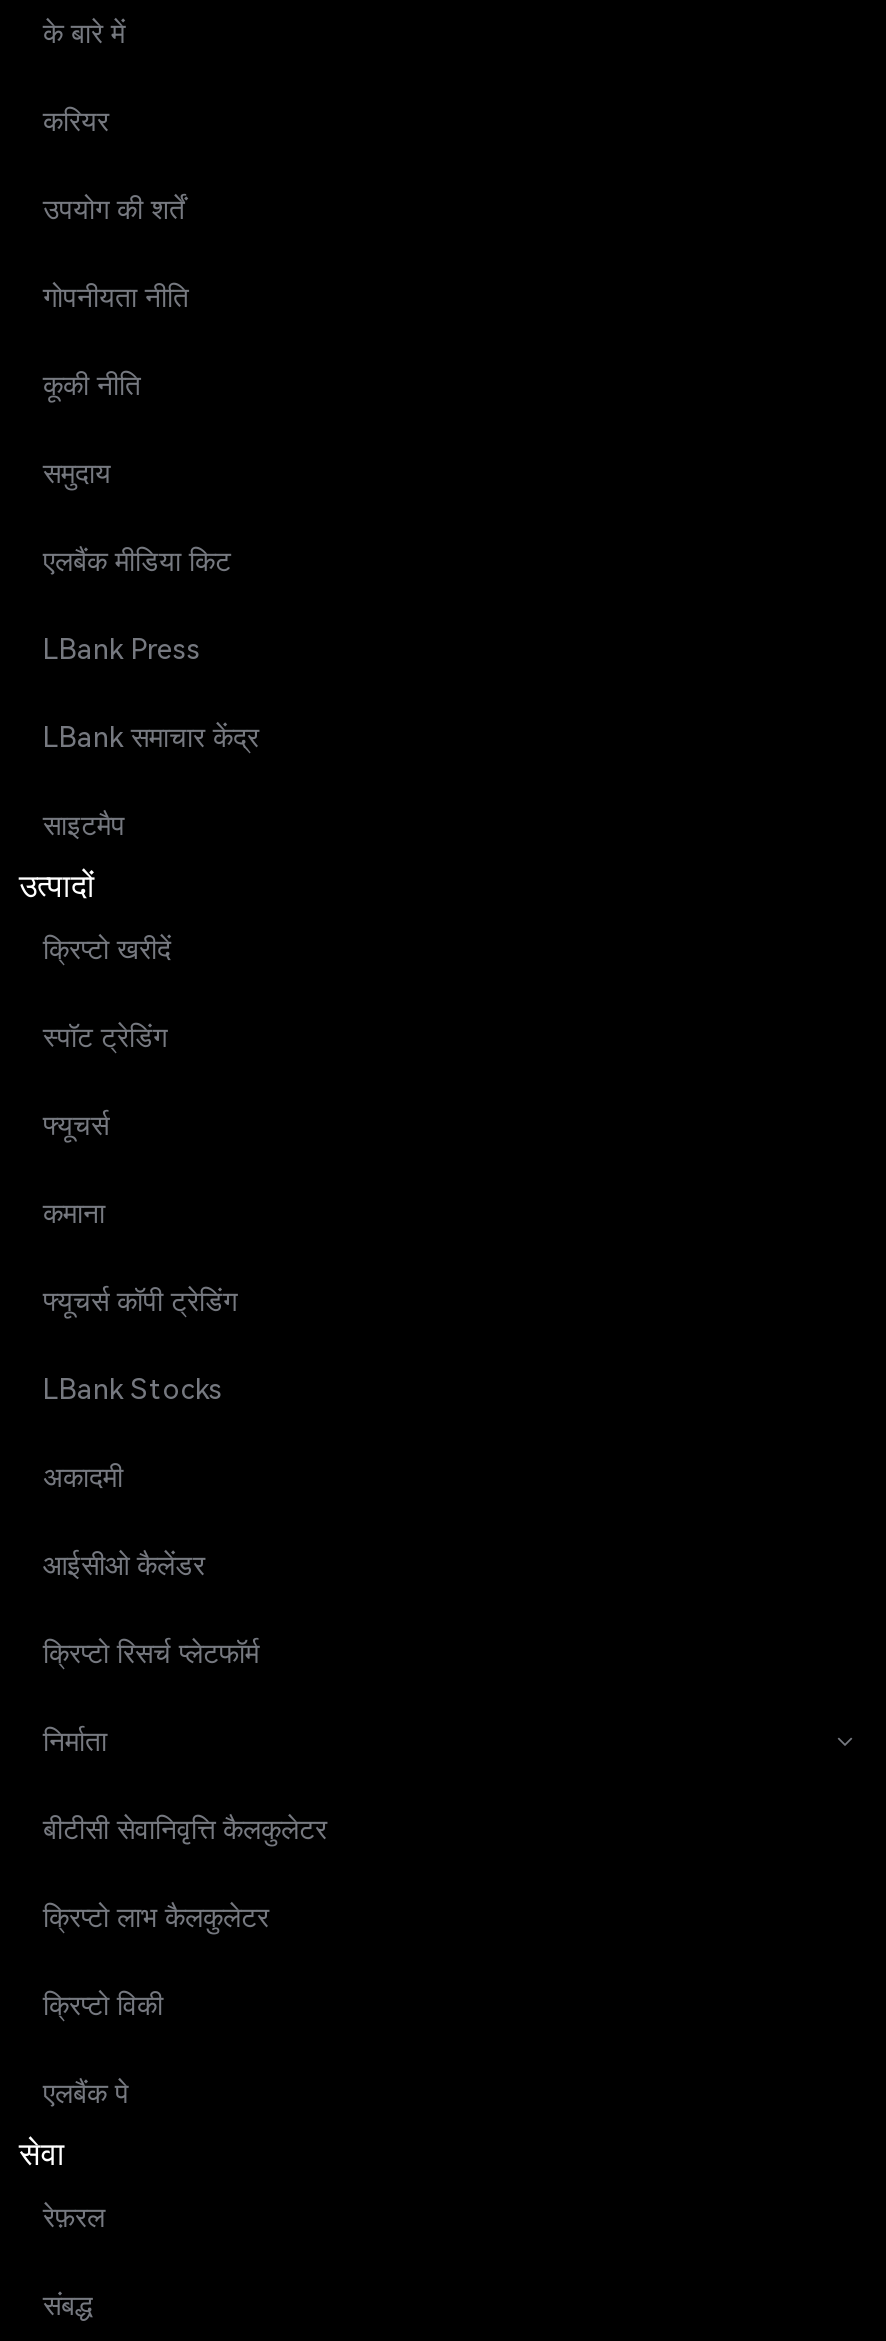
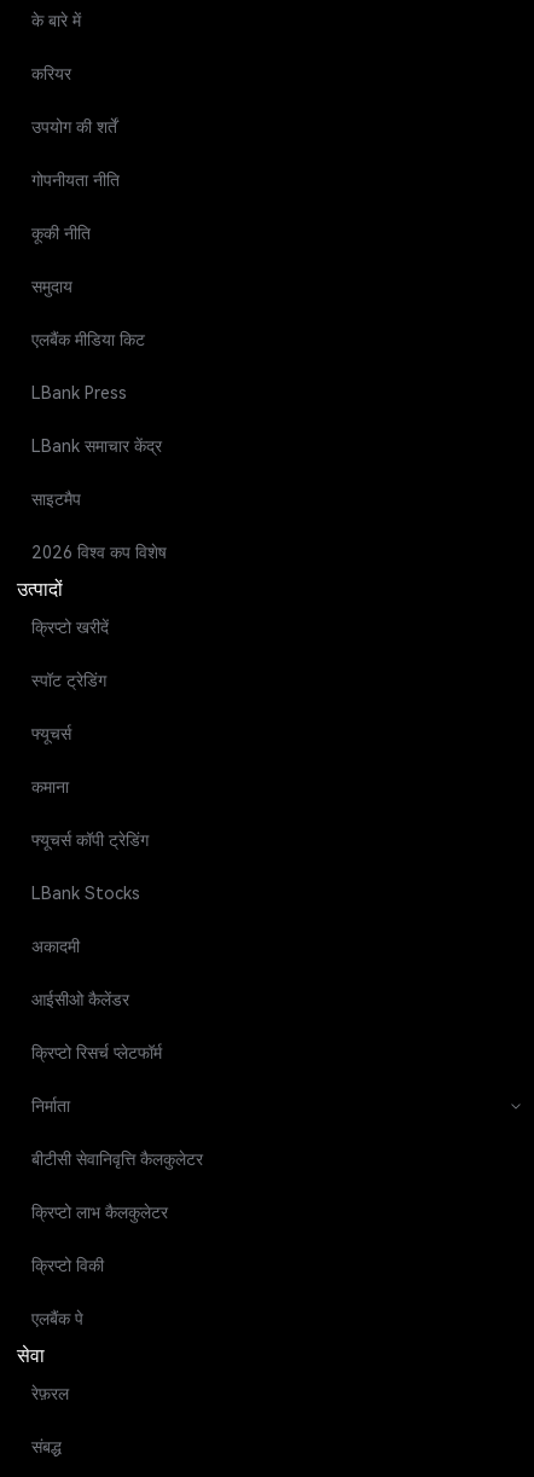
none -> [31,543,167,562] 2026 विश्व कप विशेष

